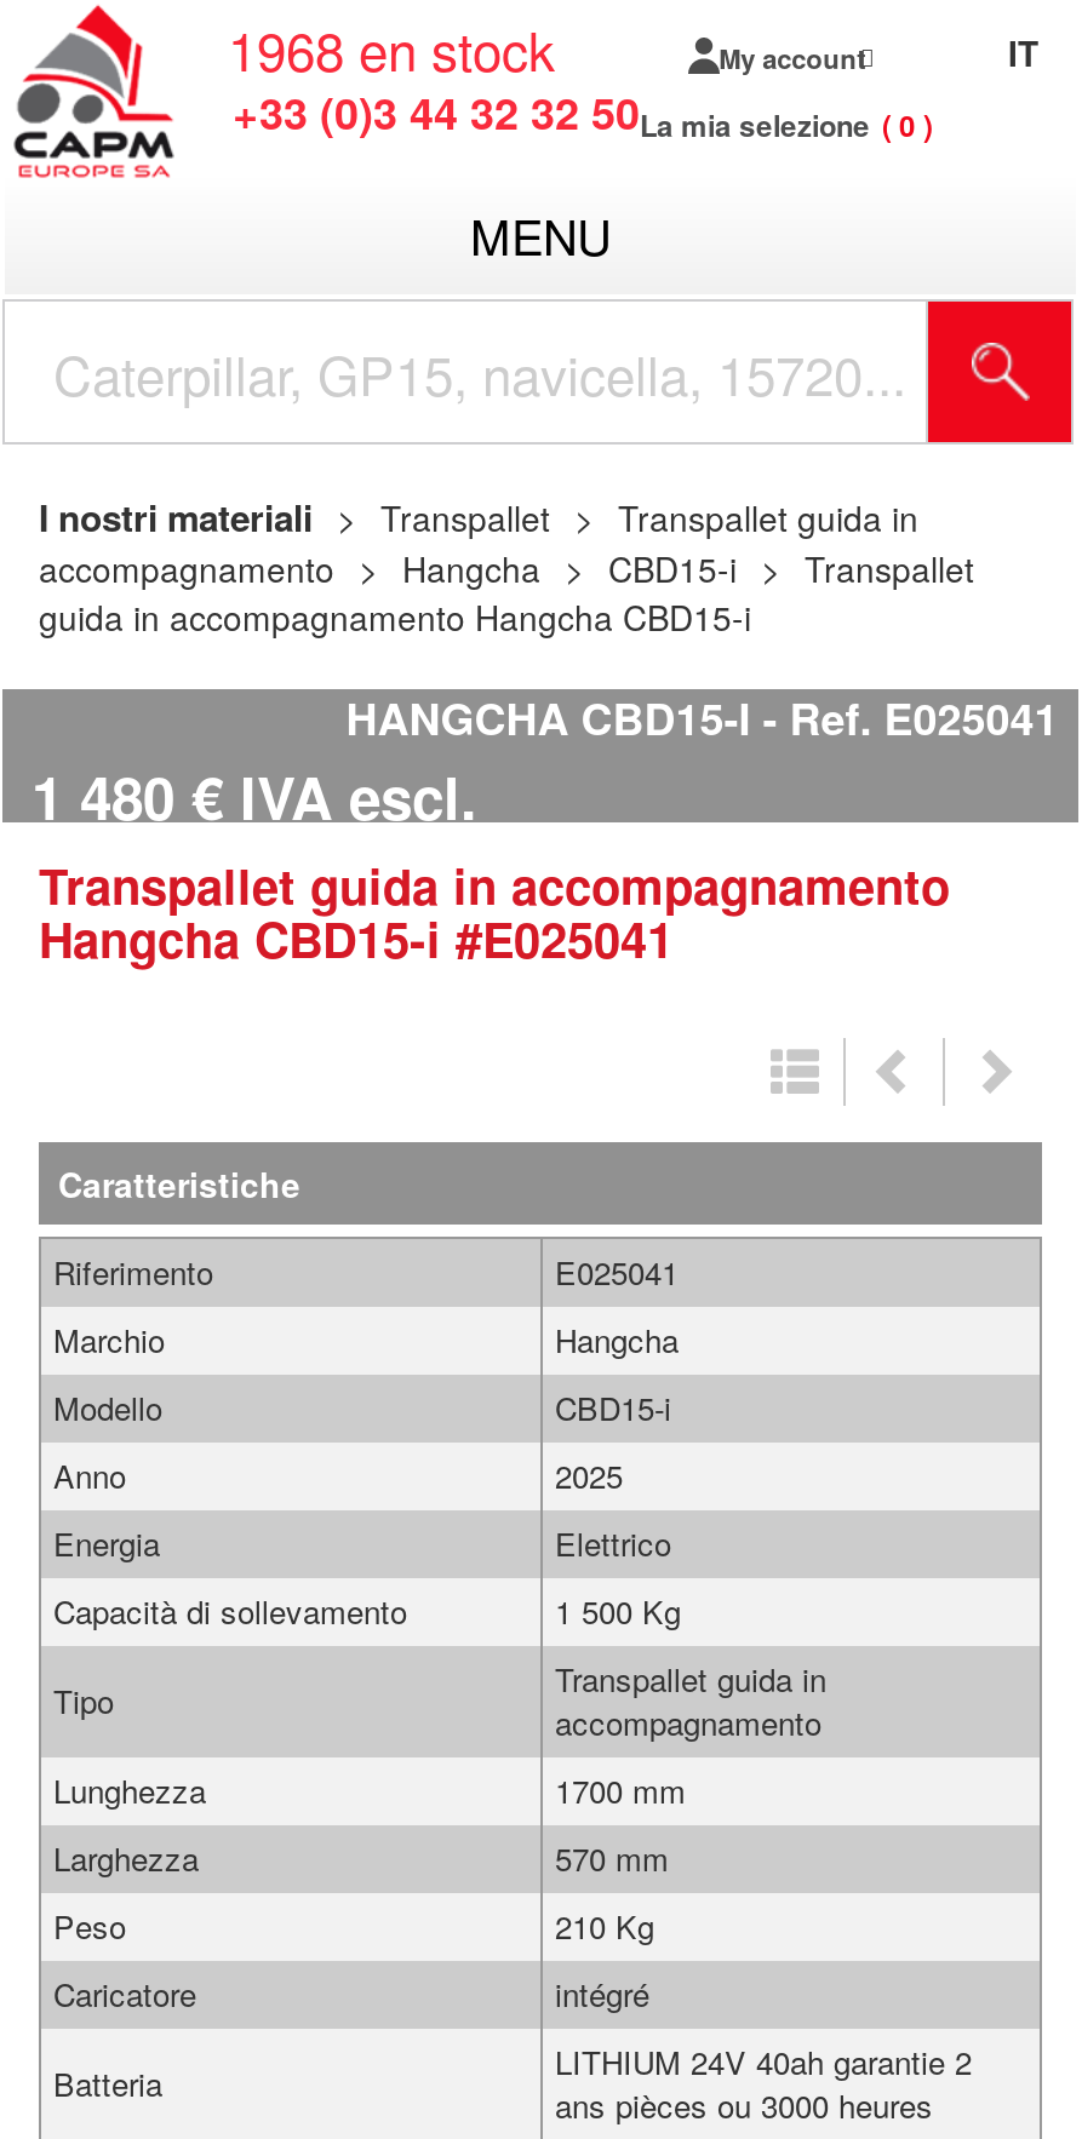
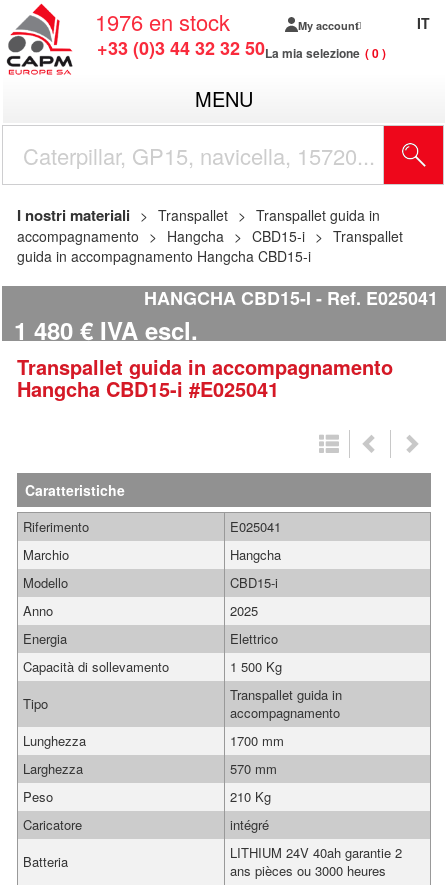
[228,11,555,86] 1968 en stock -> [95,6,230,37] 1976 en stock

